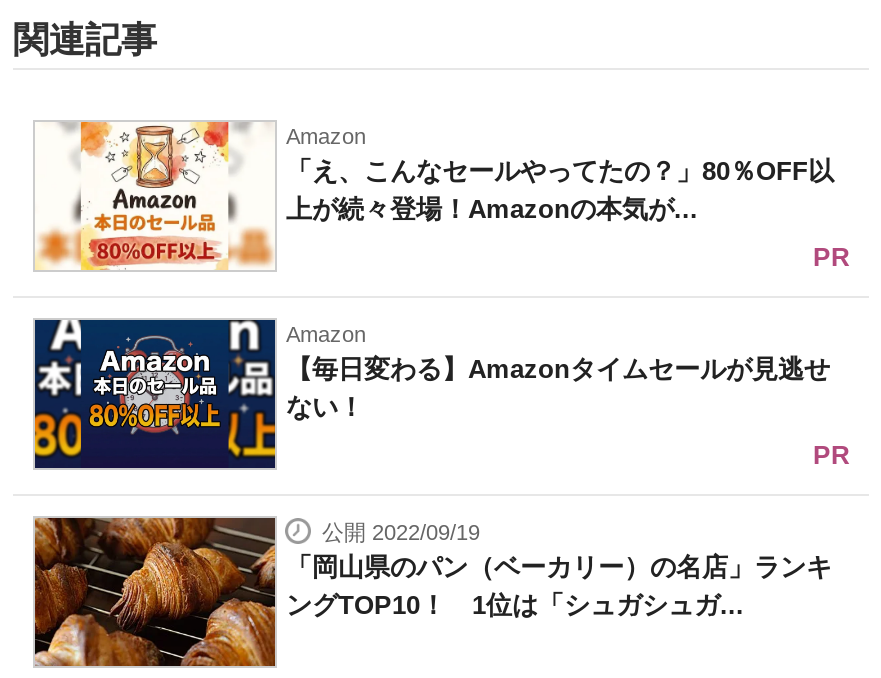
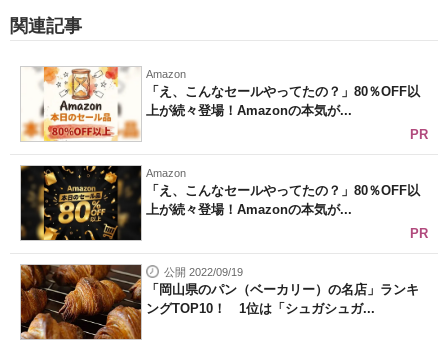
[33,318,830,470] [image] | 【毎日変わる】Amazonタイムセールが見逃せ | ない！ -> [20,165,420,241] [image] | 「え、こんなセールやってたの？」80％OFF以 | 上が続々登場！Amazonの本気が...

